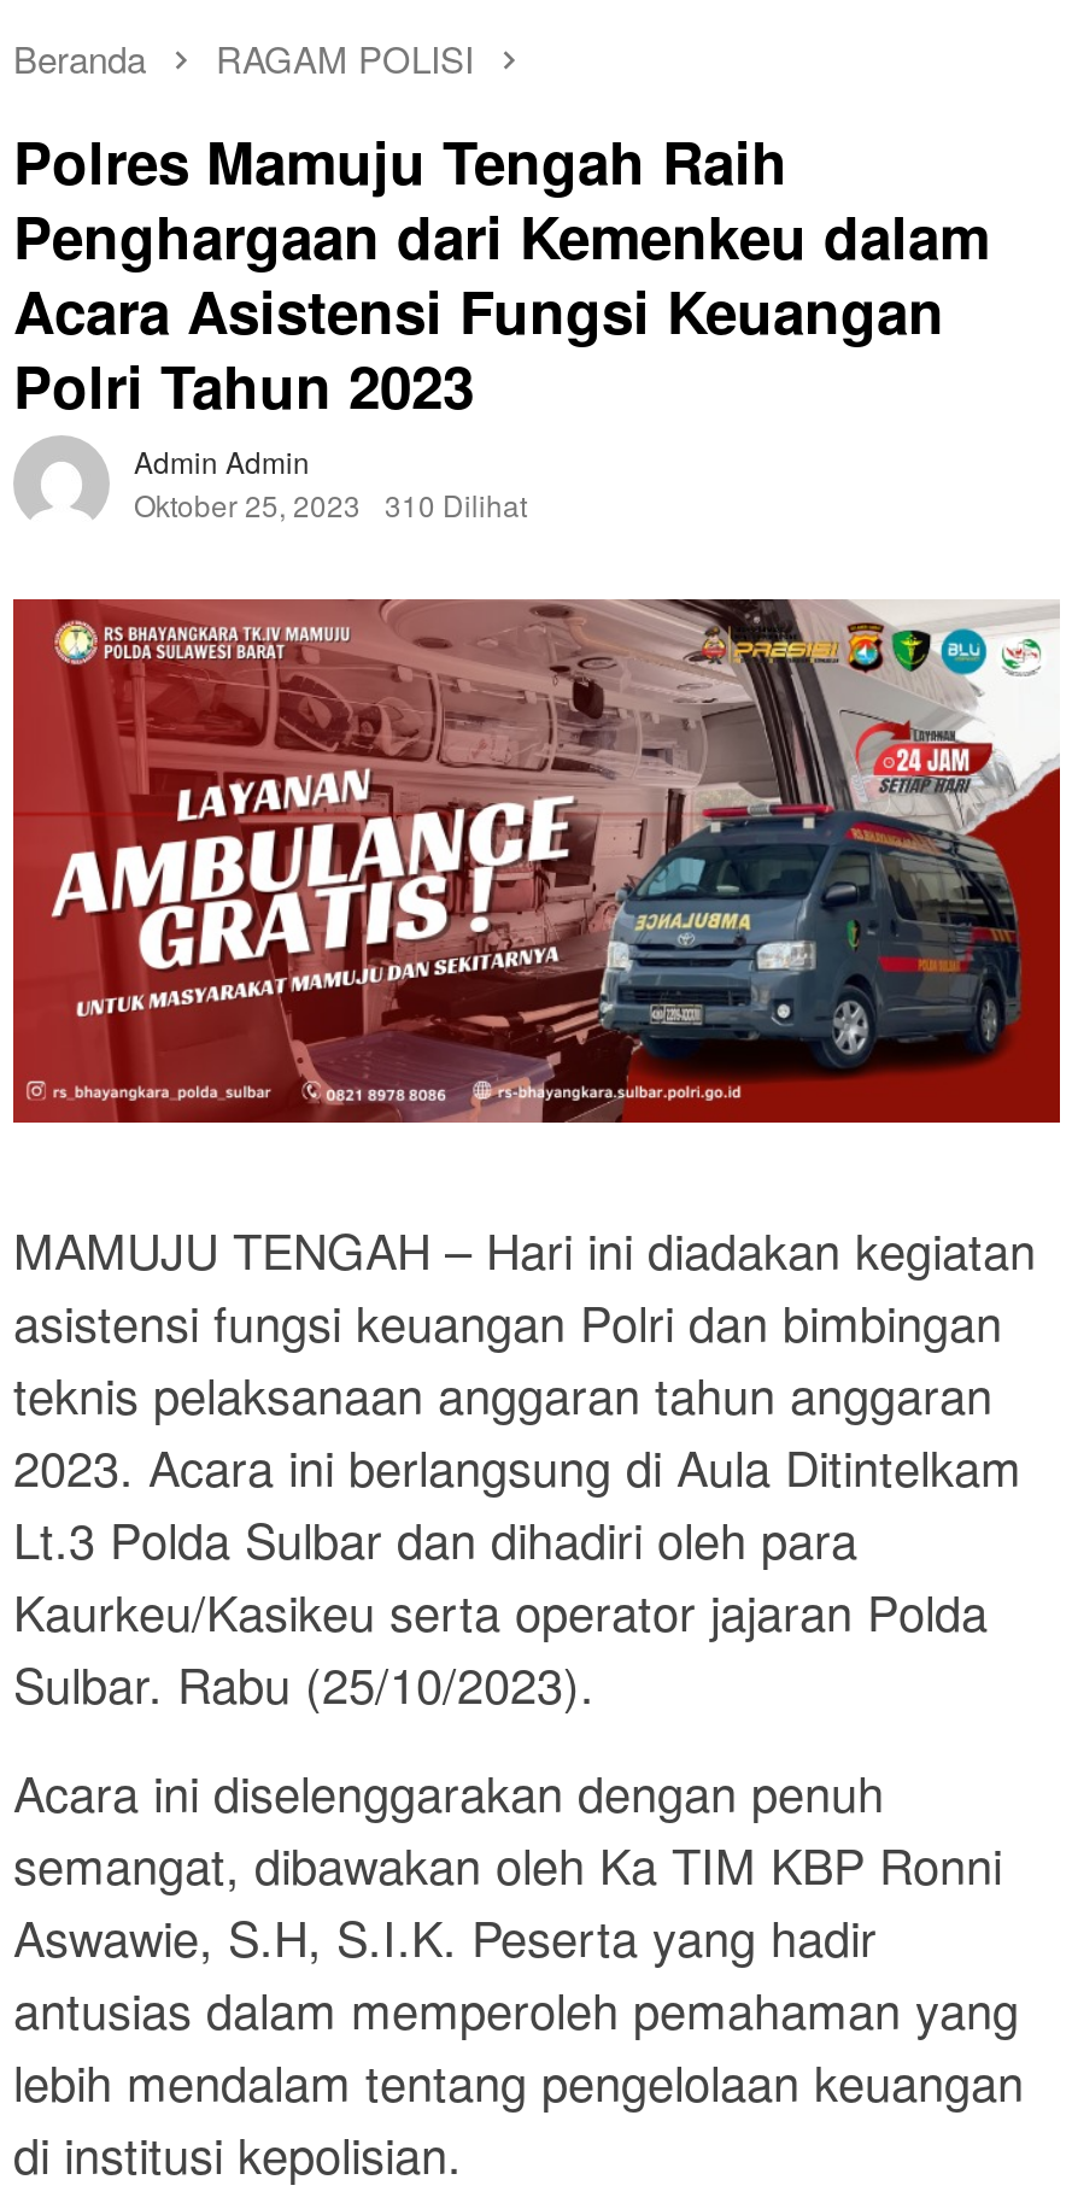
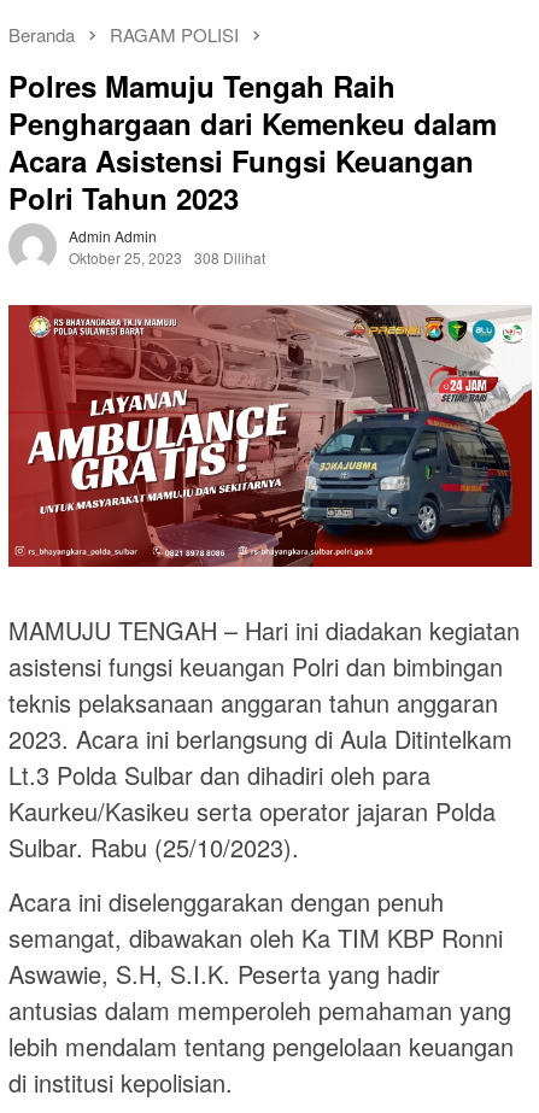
[134,484,527,525] Oktober 25, 2023 310 Dilihat -> [69,248,265,268] Oktober 25, 2023 308 Dilihat

